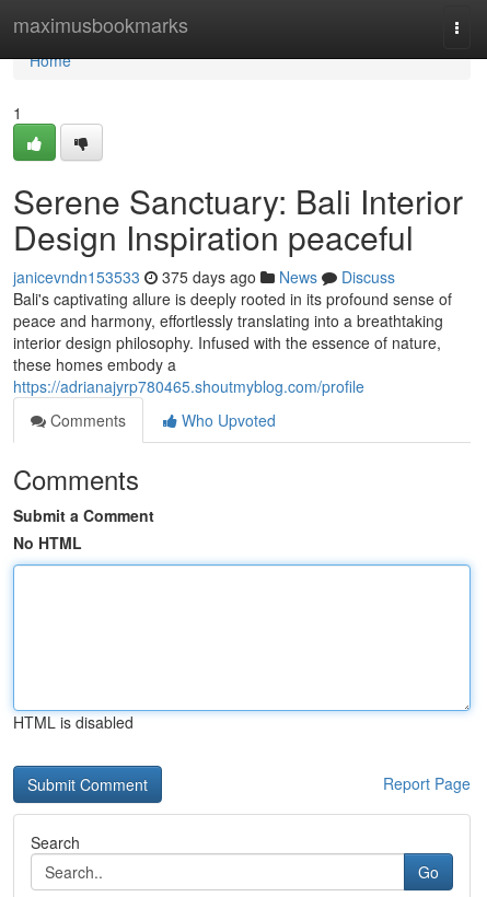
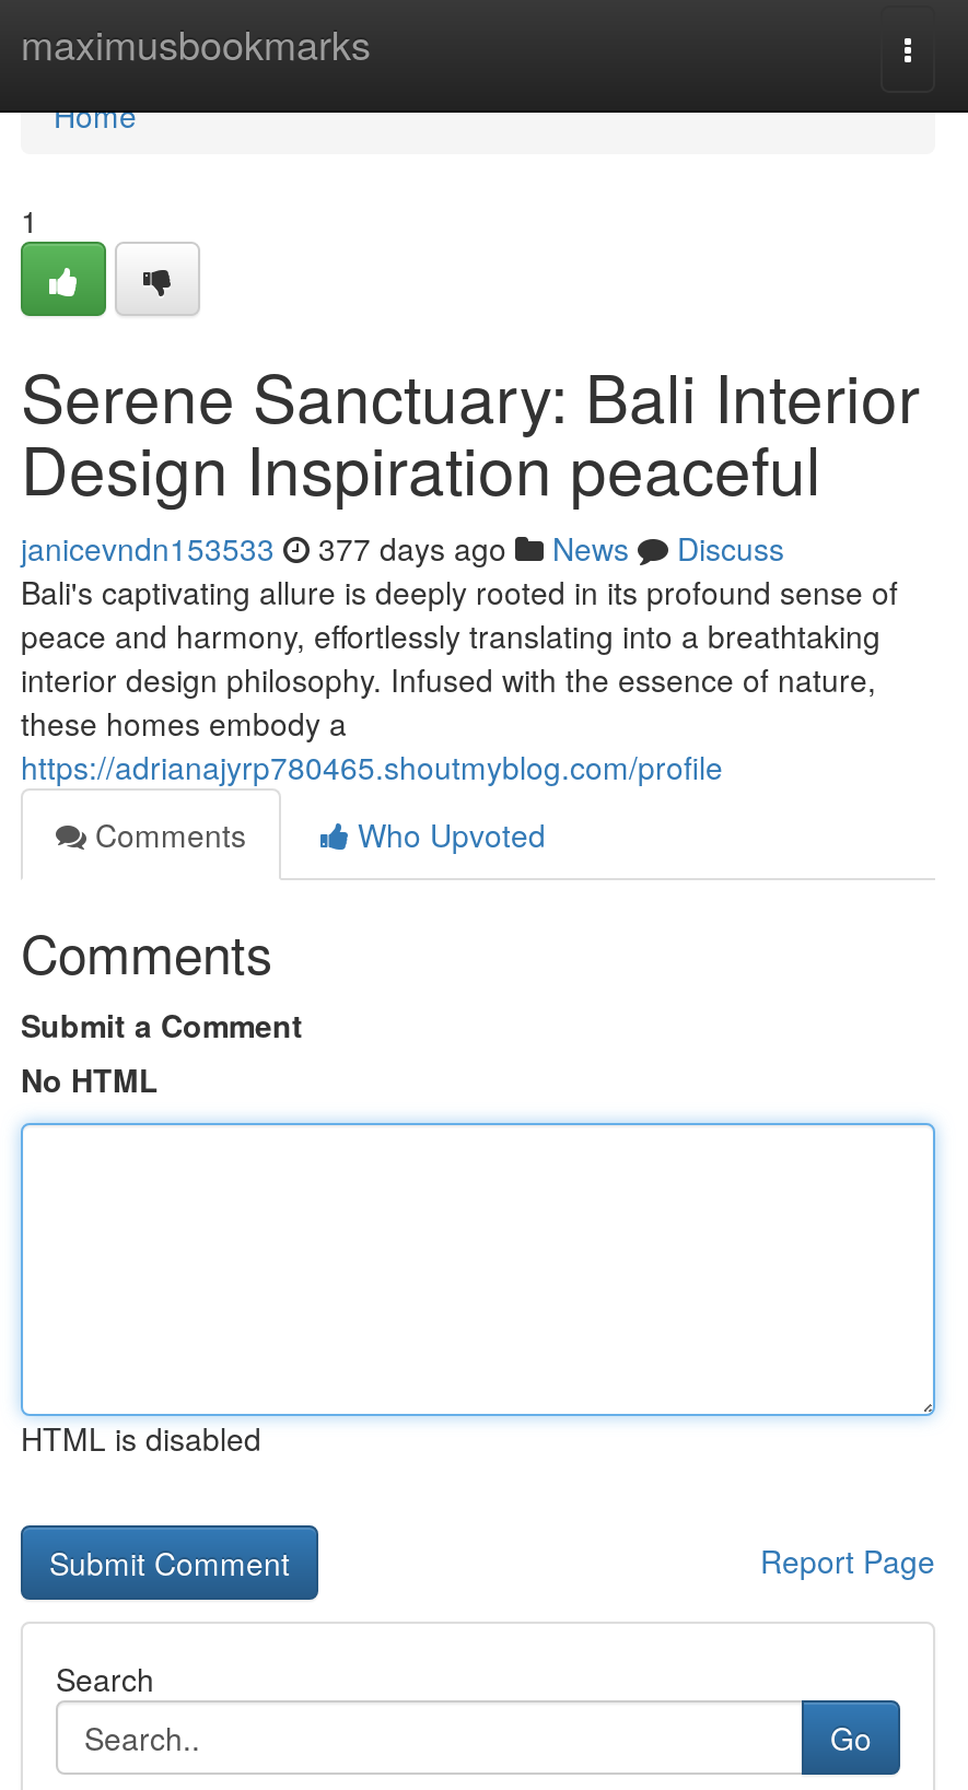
[13,266,395,288] janicevndn153533 375 days ago News Discuss -> [21,526,784,570] janicevndn153533 377 days ago News Discuss

